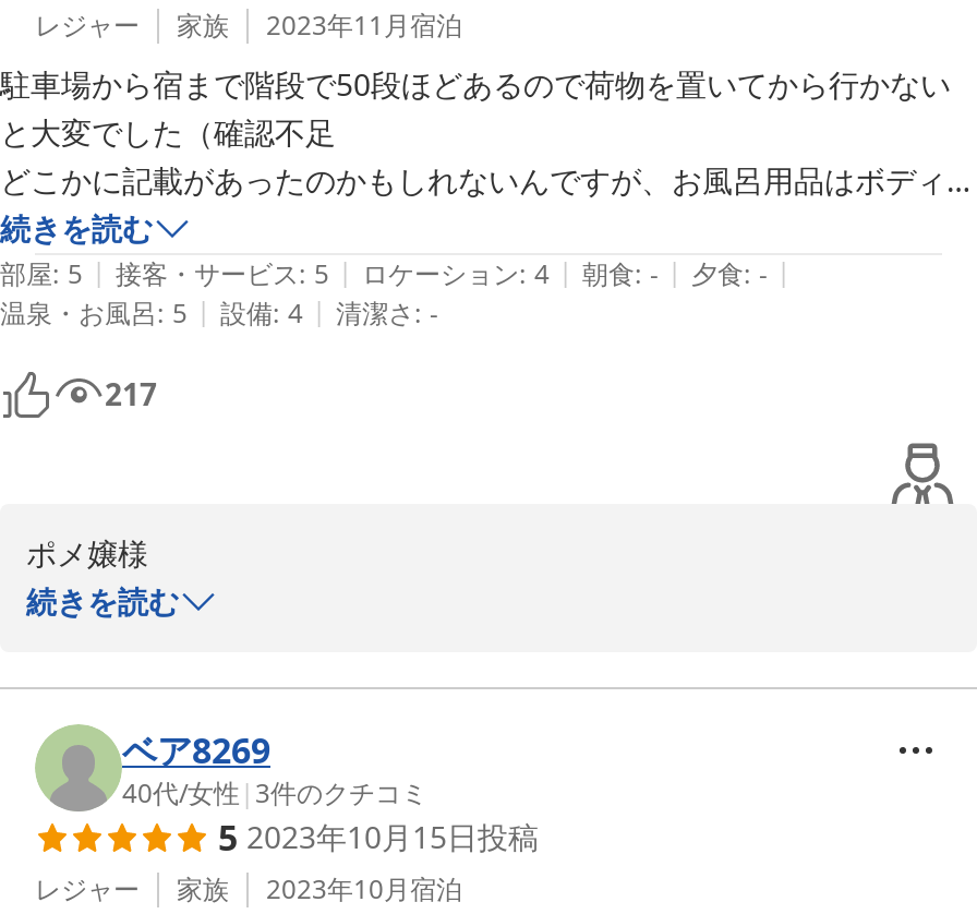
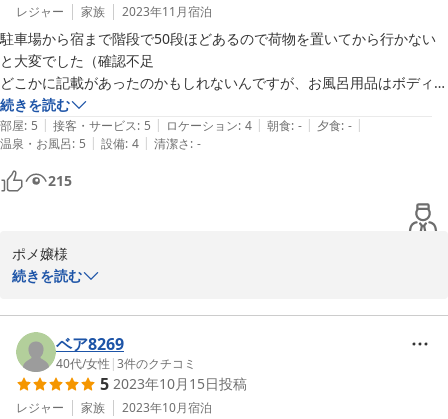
[105,373,157,414] 217 -> [48,171,72,190] 215

